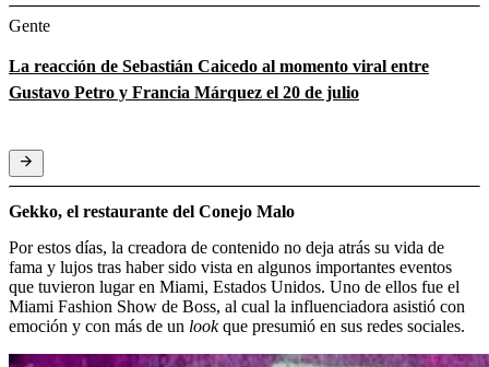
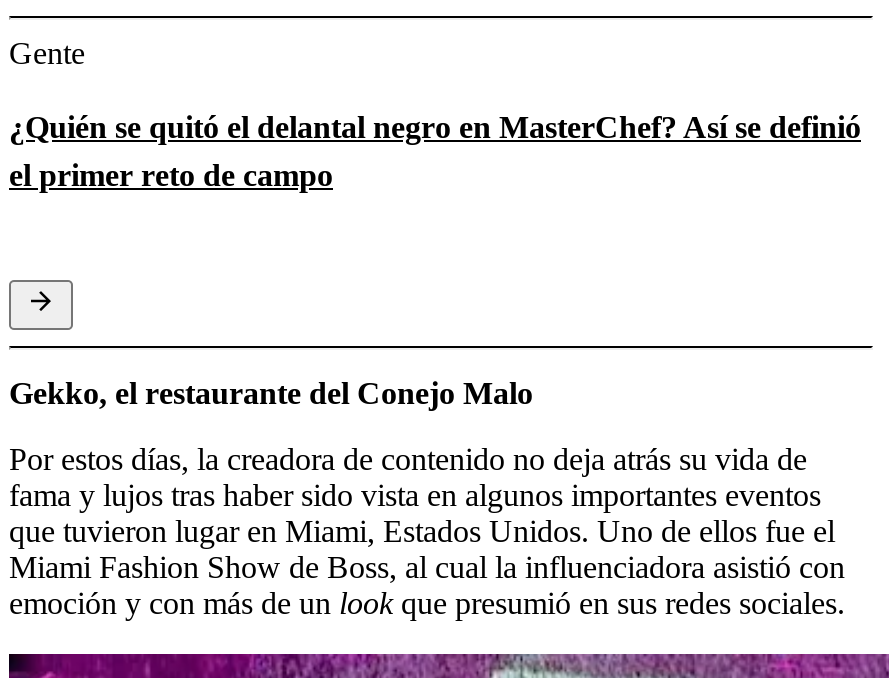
[9,56,429,101] La reacción de Sebastián Caicedo al momento viral entre | Gustavo Petro y Francia Márquez el 20 de julio -> [9,109,861,191] ¿Quién se quitó el delantal negro en MasterChef? Así se definió | el primer reto de campo

